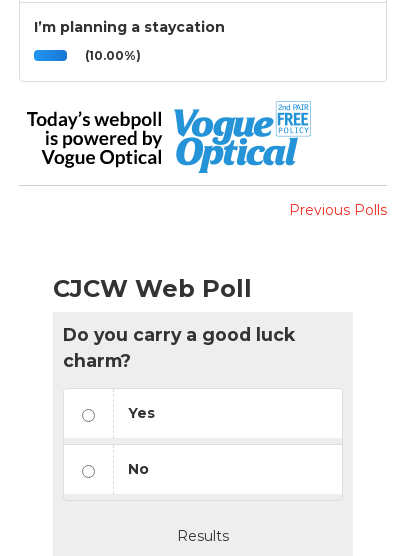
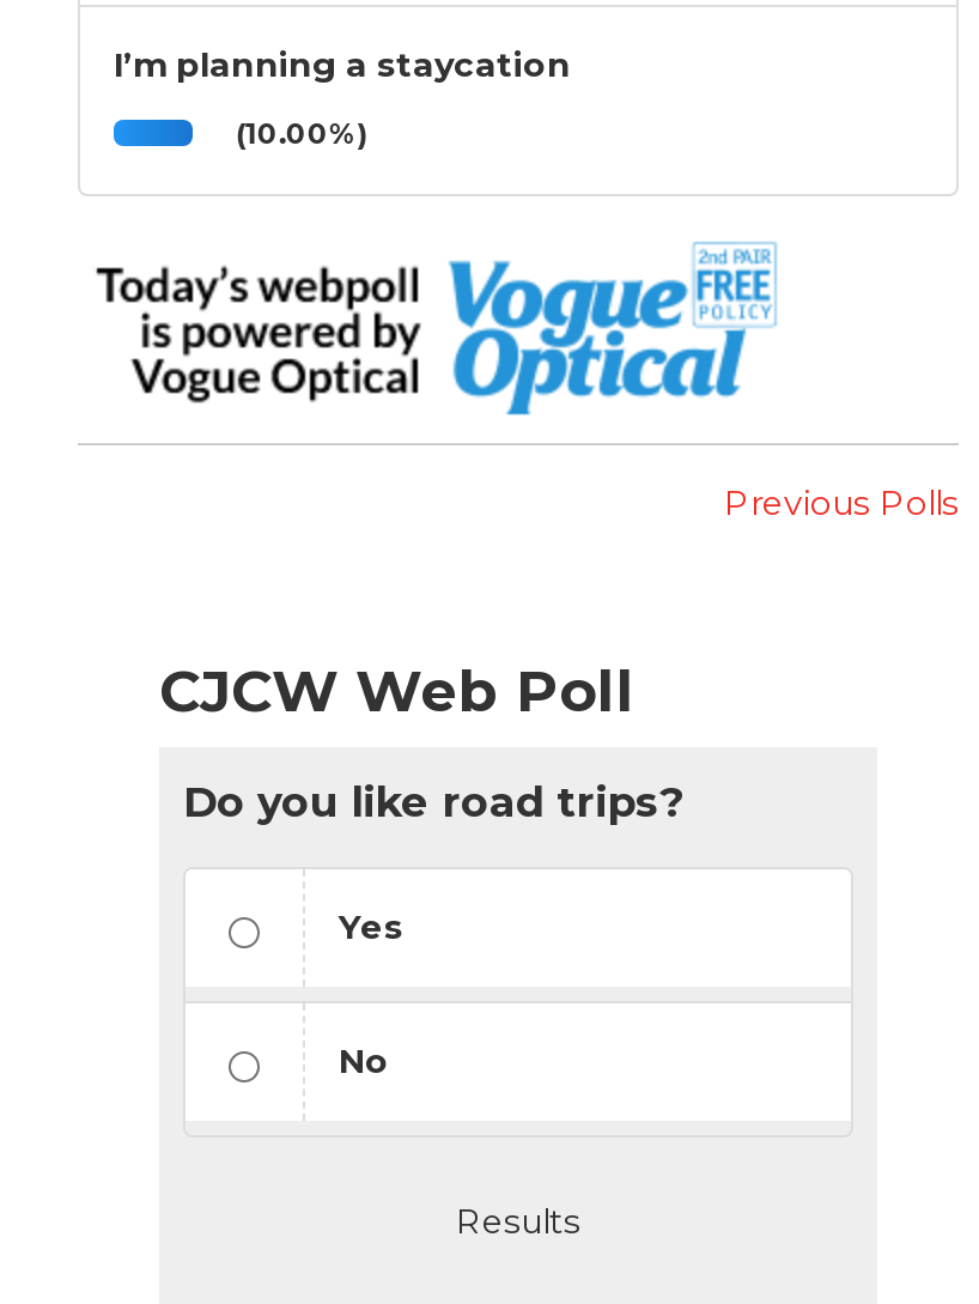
[63,324,295,371] Do you carry a good luck | charm? -> [183,776,683,826] Do you like road trips?

